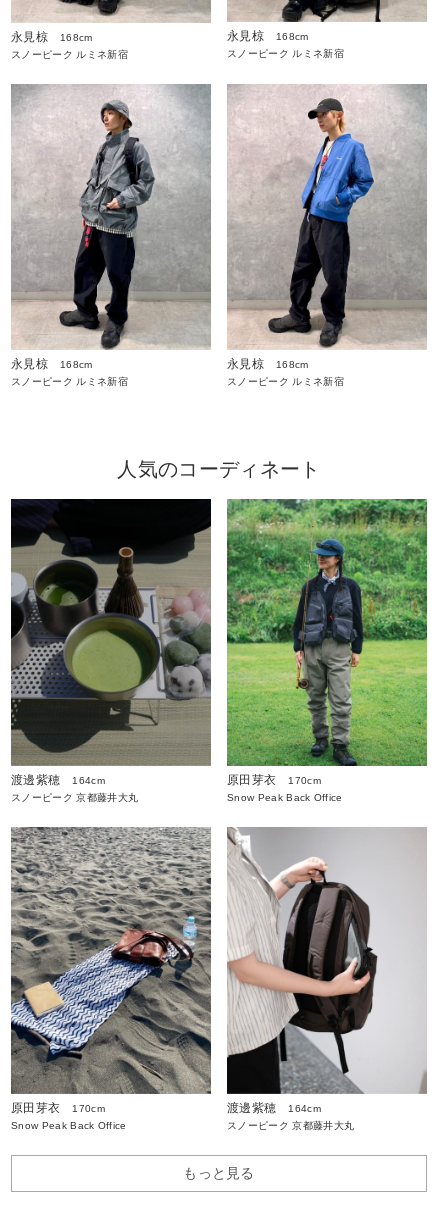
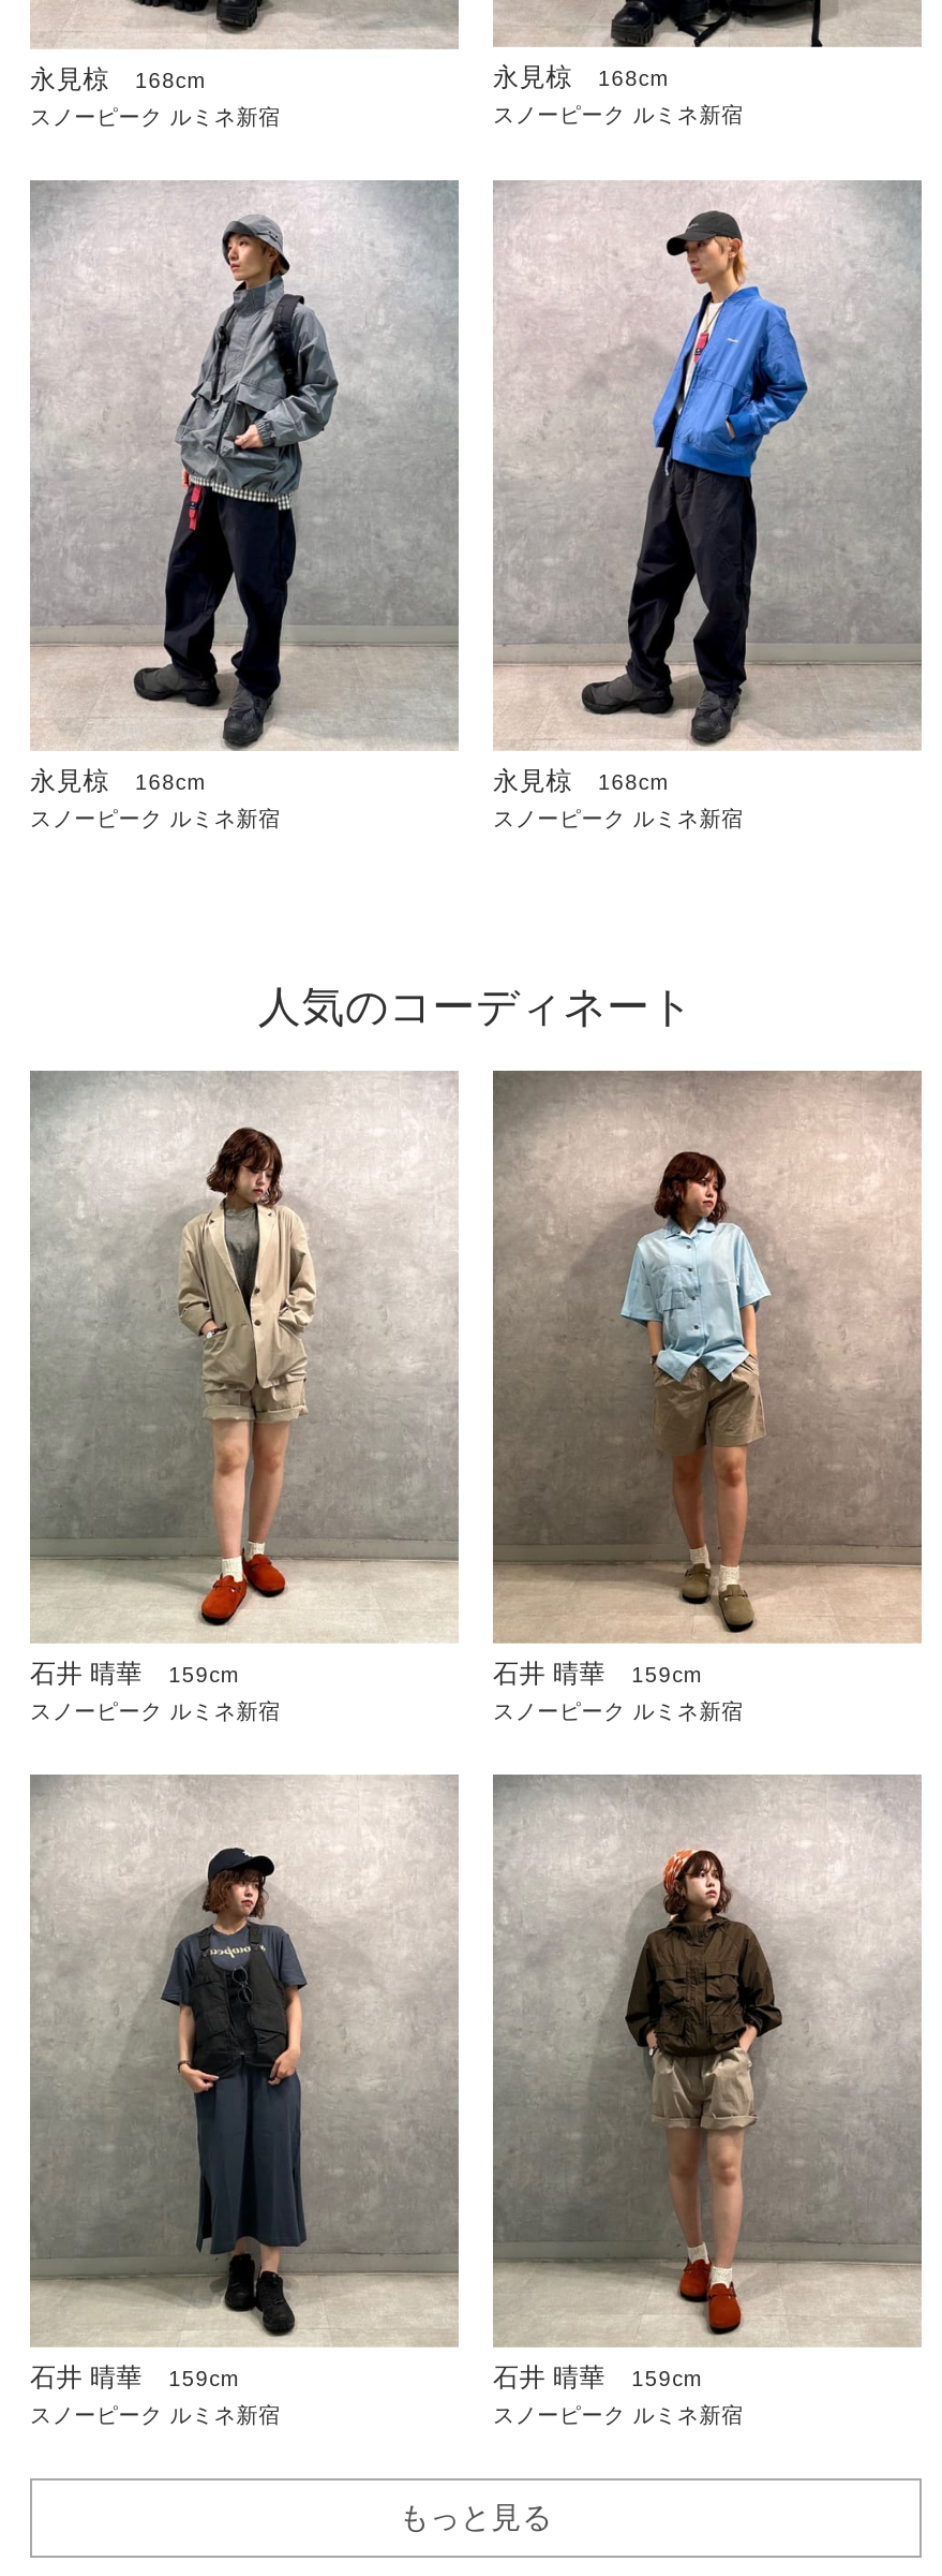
[10,498,212,787] [image] | 渡邊紫穂 | 164cm -> [30,1071,459,1689] [image] | 石井 晴華 | 159cm
[226,499,428,787] [image] | 原田芽衣 | 170cm -> [493,1071,922,1689] [image] | 石井 晴華 | 159cm
[11,792,138,803] スノーピーク 京都藤井大丸 -> [30,1700,280,1723] スノーピーク ルミネ新宿
[227,792,343,803] Snow Peak Back Office -> [493,1700,743,1723] スノーピーク ルミネ新宿
[10,827,212,1115] [image] | 原田芽衣 | 170cm -> [28,1777,459,2393] [image] | 石井 晴華 | 159cm
[227,828,427,1115] [image] | 渡邊紫穂 | 164cm -> [493,1775,922,2393] [image] | 石井 晴華 | 159cm
[11,1120,127,1131] Snow Peak Back Office -> [30,2404,280,2427] スノーピーク ルミネ新宿
[227,1120,354,1131] スノーピーク 京都藤井大丸 -> [493,2404,743,2427] スノーピーク ルミネ新宿

